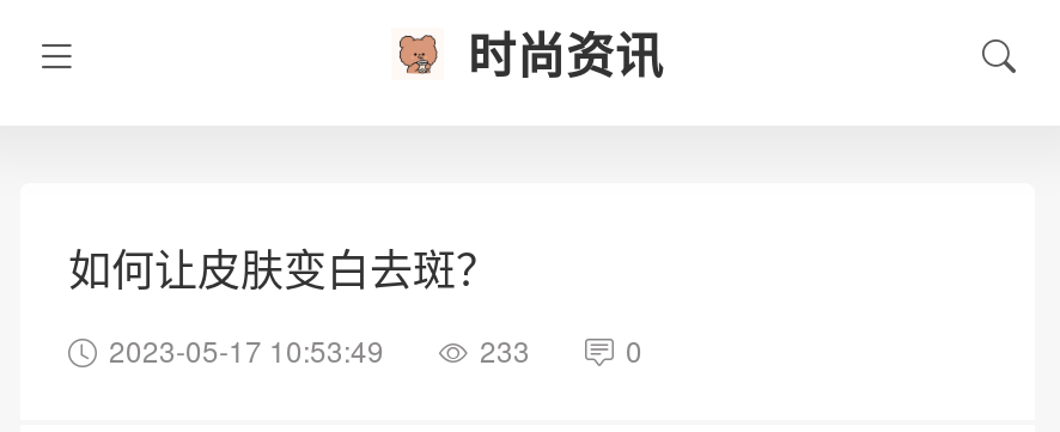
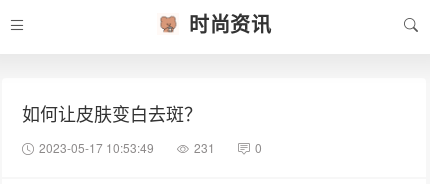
[480,329,530,370] 233 -> [194,139,215,156] 231

